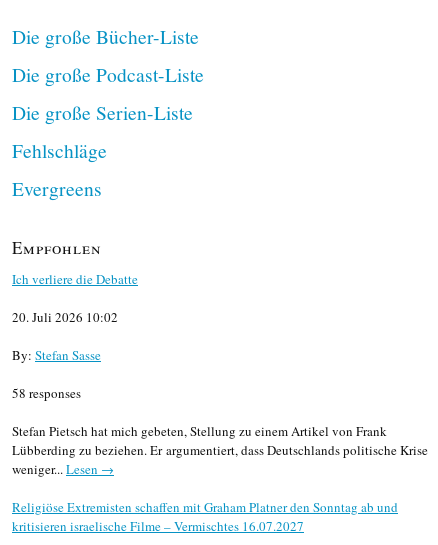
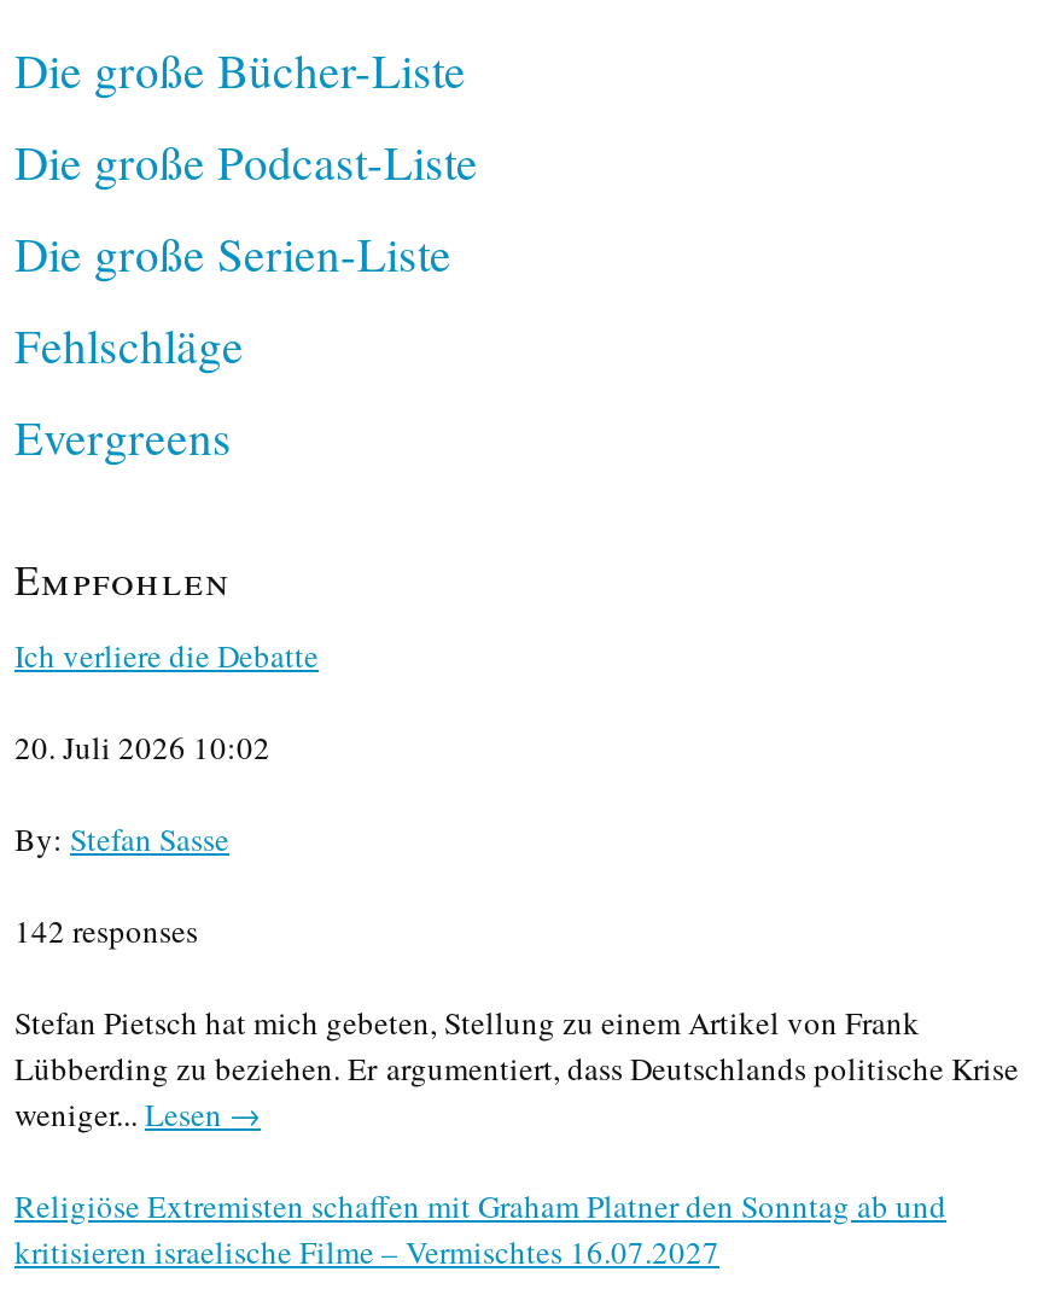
[12,383,81,401] 58 responses -> [14,908,198,951] 142 responses

